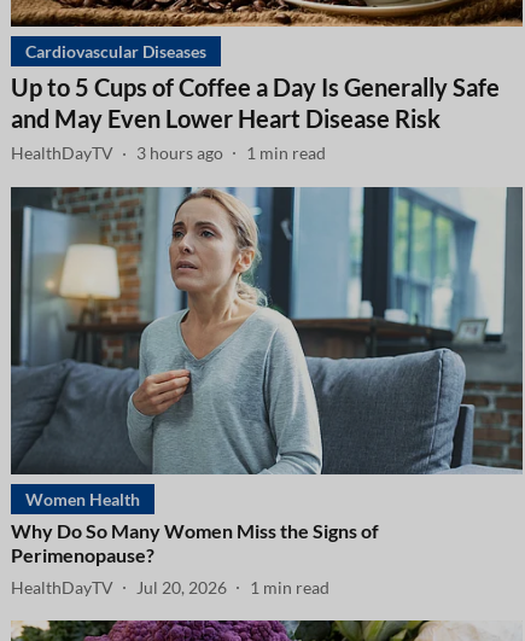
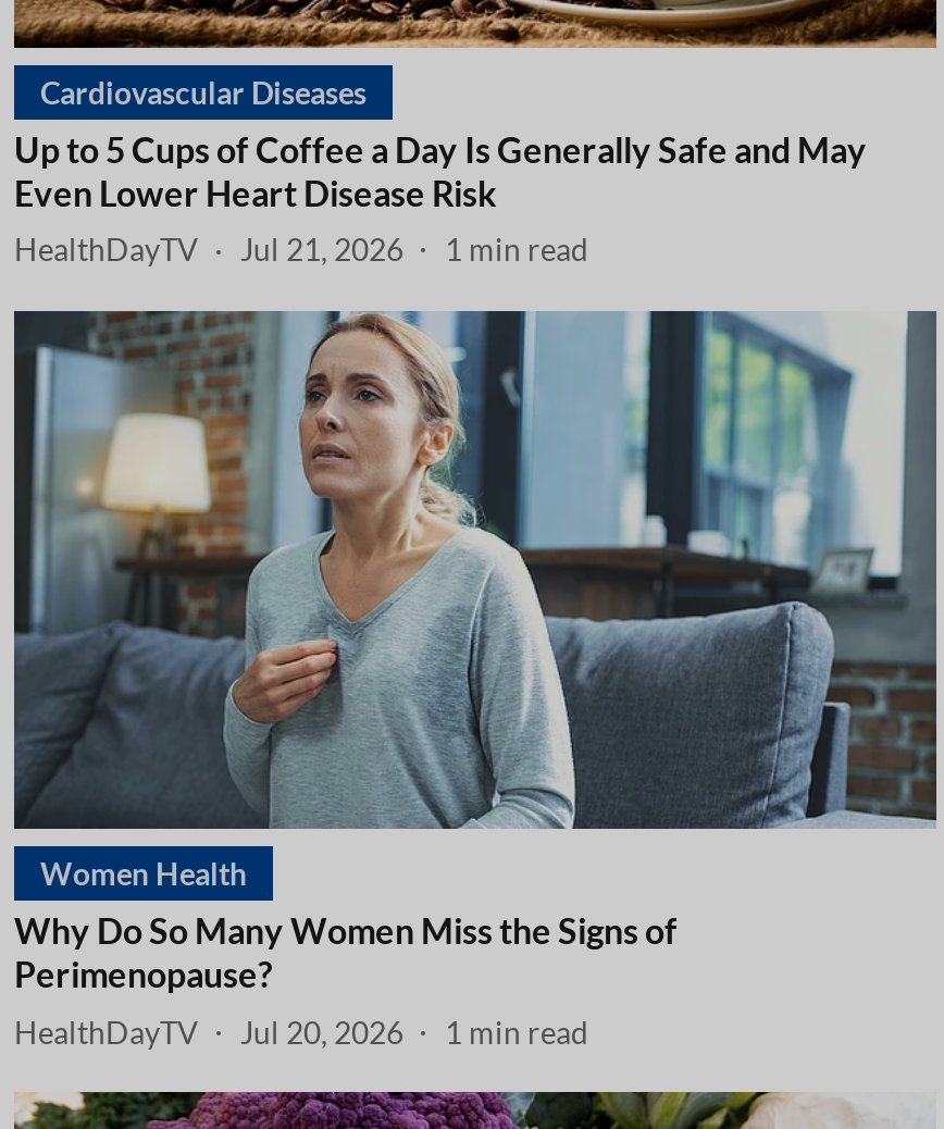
[11,142,326,163] HealthDayTV 3 hours ago 1 min read -> [14,231,588,268] HealthDayTV Jul 21, 2026 1 min read

